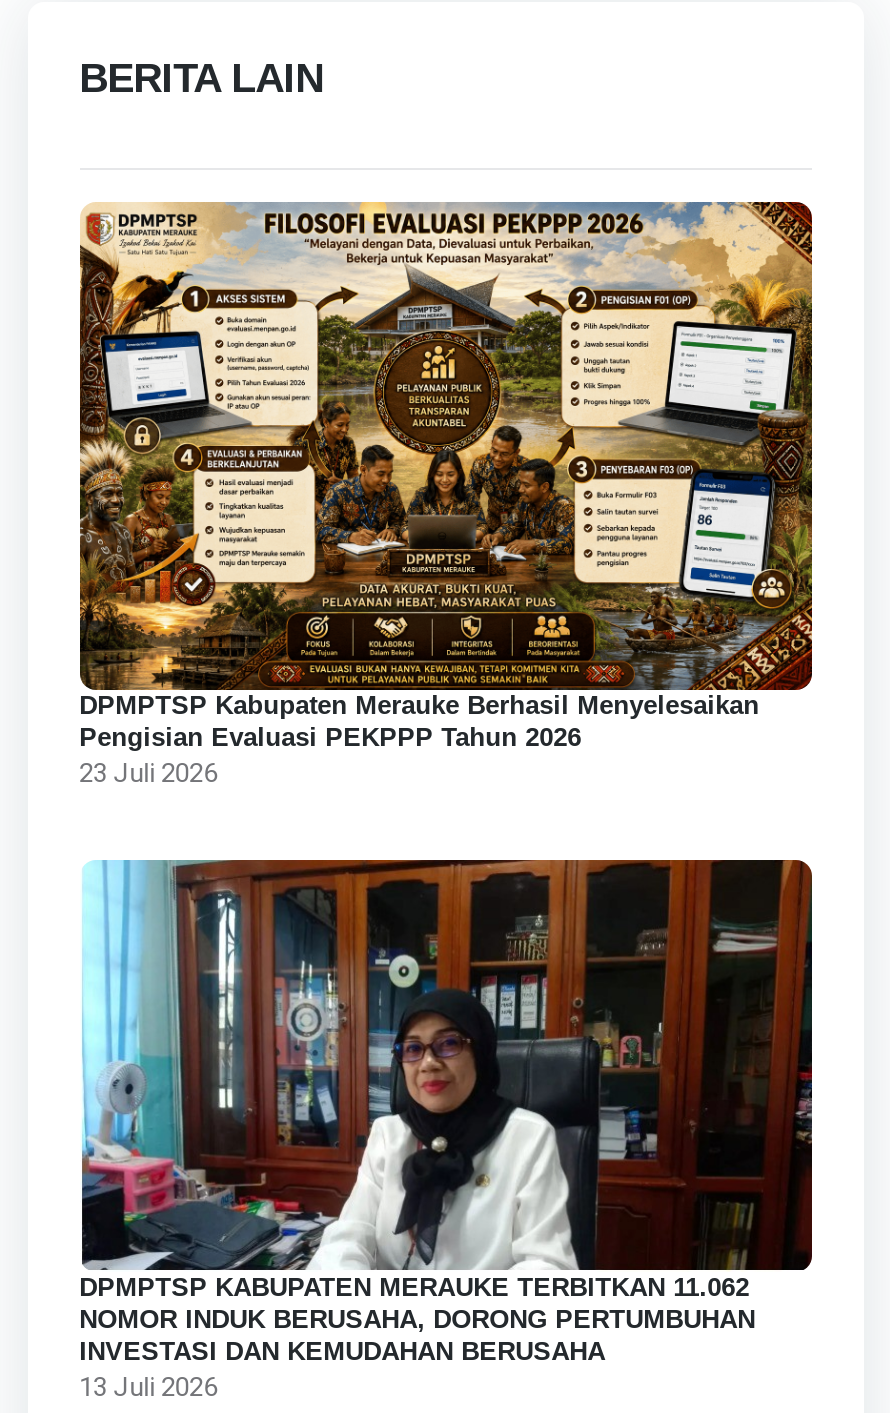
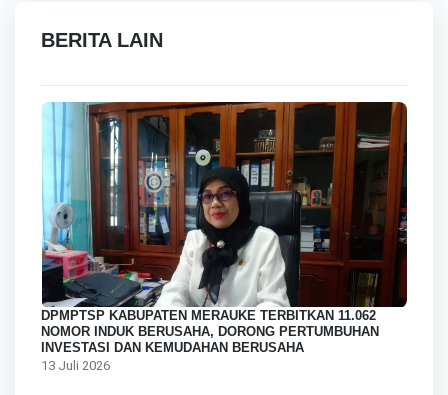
[78,200,814,788] [image] | DPMPTSP Kabupaten Merauke Berhasil Menyelesaikan | Pengisian Evaluasi PEKPPP Tahun 2026 | 23 Juli 2026 -> none

